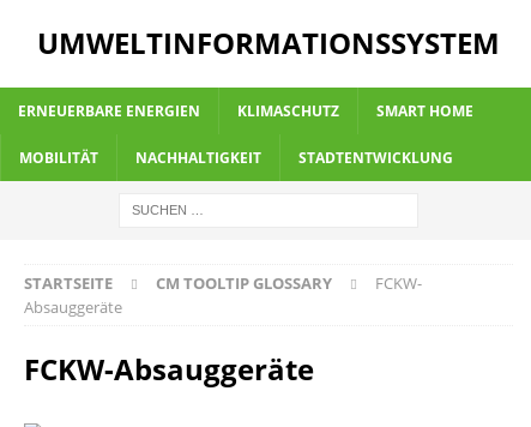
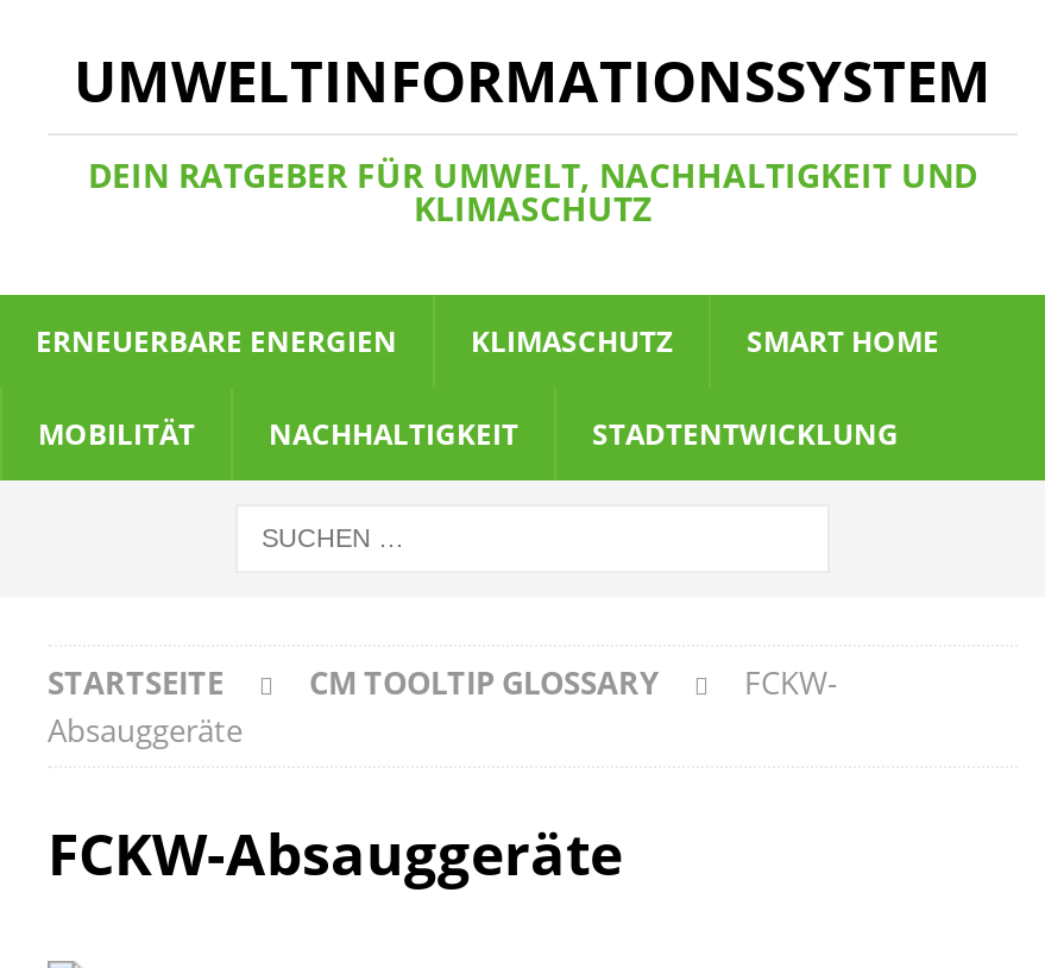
none -> [88,152,977,231] DEIN RATGEBER FÜR UMWELT, NACHHALTIGKEIT UND | KLIMASCHUTZ

